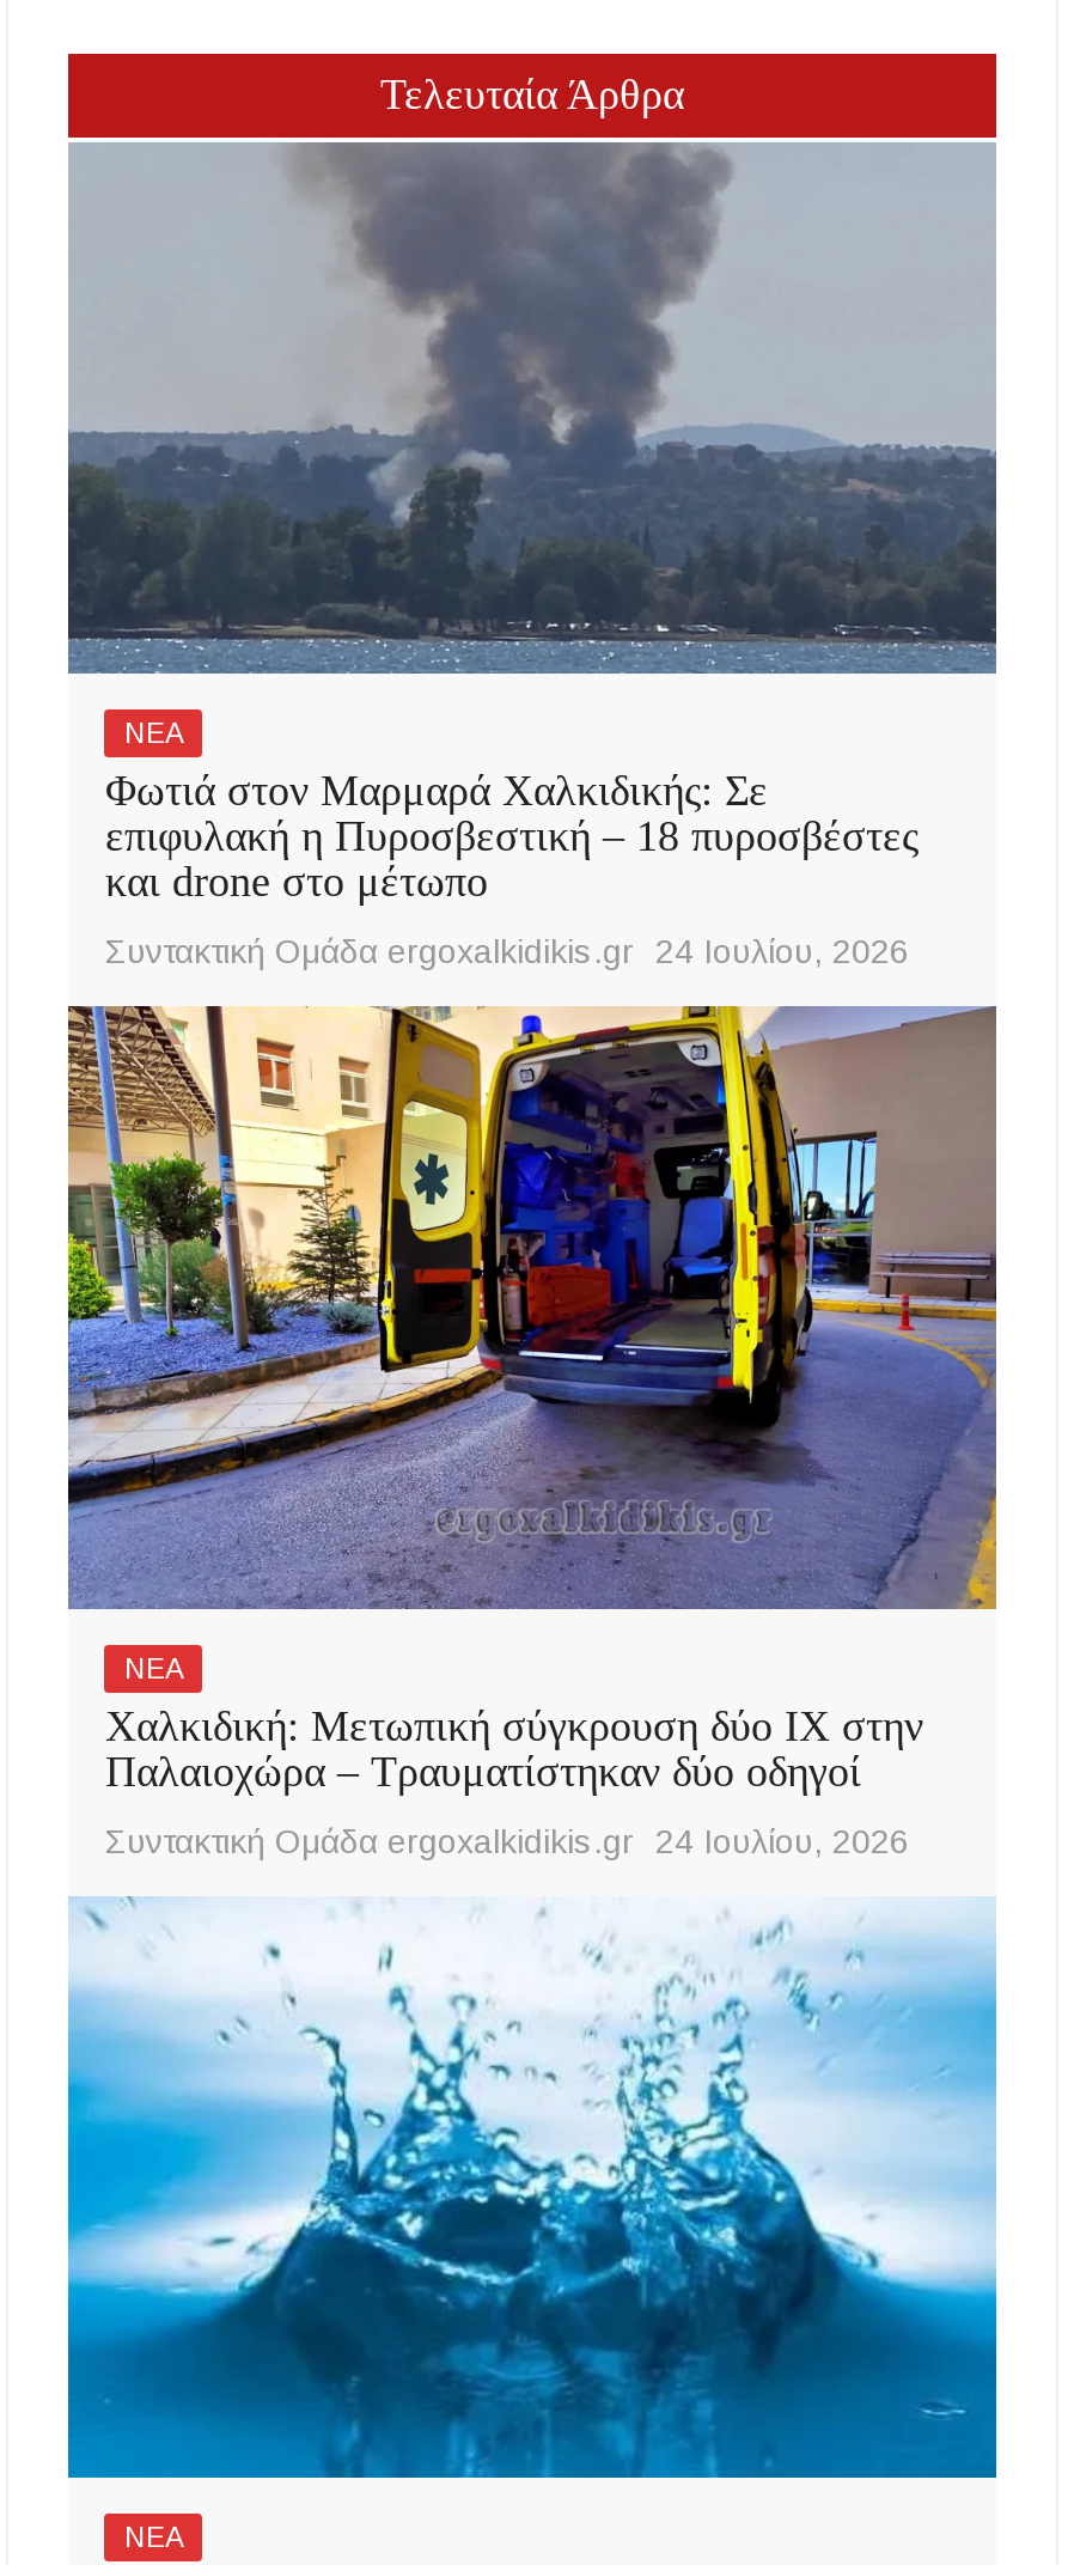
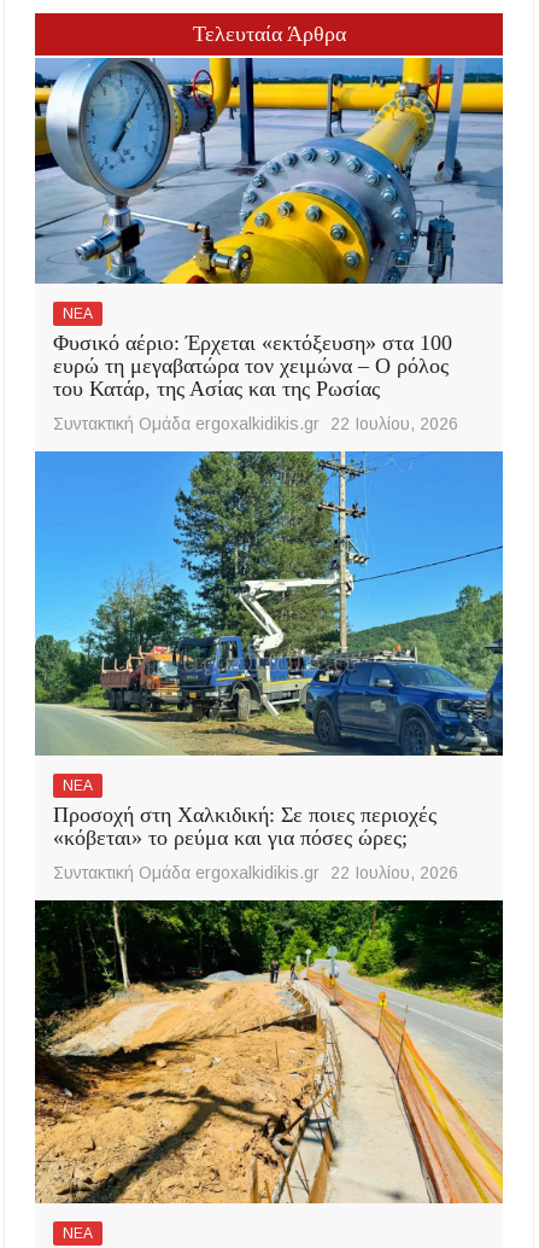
[68,136,996,670] [image] -> [34,56,504,285] [image]
[105,767,919,906] Φωτιά στον Μαρμαρά Χαλκιδικής: Σε | επιφυλακή η Πυροσβεστική – 18 πυροσβέστες | και drone στο μέτωπο -> [54,331,453,401] Φυσικό αέριο: Έρχεται «εκτόξευση» στα 100 | ευρώ τη μεγαβατώρα τον χειμώνα – Ο ρόλος | του Κατάρ, της Ασίας και της Ρωσίας
[105,932,909,970] Συντακτική Ομάδα ergoxalkidikis.gr 24 Ιουλίου, 2026 -> [54,414,459,434] Συντακτική Ομάδα ergoxalkidikis.gr 22 Ιουλίου, 2026
[66,1003,999,1795] [image] | Χαλκιδική: Μετωπική σύγκρουση δύο ΙΧ στην | Παλαιοχώρα – Τραυματίστηκαν δύο οδηγοί -> [34,450,504,850] [image] | Προσοχή στη Χαλκιδική: Σε ποιες περιοχές | «κόβεται» το ρεύμα και για πόσες ώρες;
[105,1821,909,1860] Συντακτική Ομάδα ergoxalkidikis.gr 24 Ιουλίου, 2026 -> [54,863,459,882] Συντακτική Ομάδα ergoxalkidikis.gr 22 Ιουλίου, 2026
[66,1895,999,2481] [image] -> [34,899,504,1205] [image]

